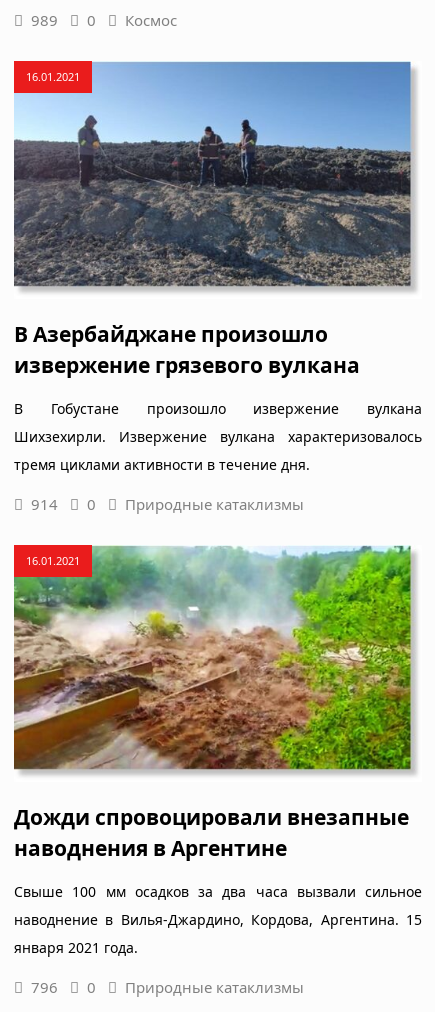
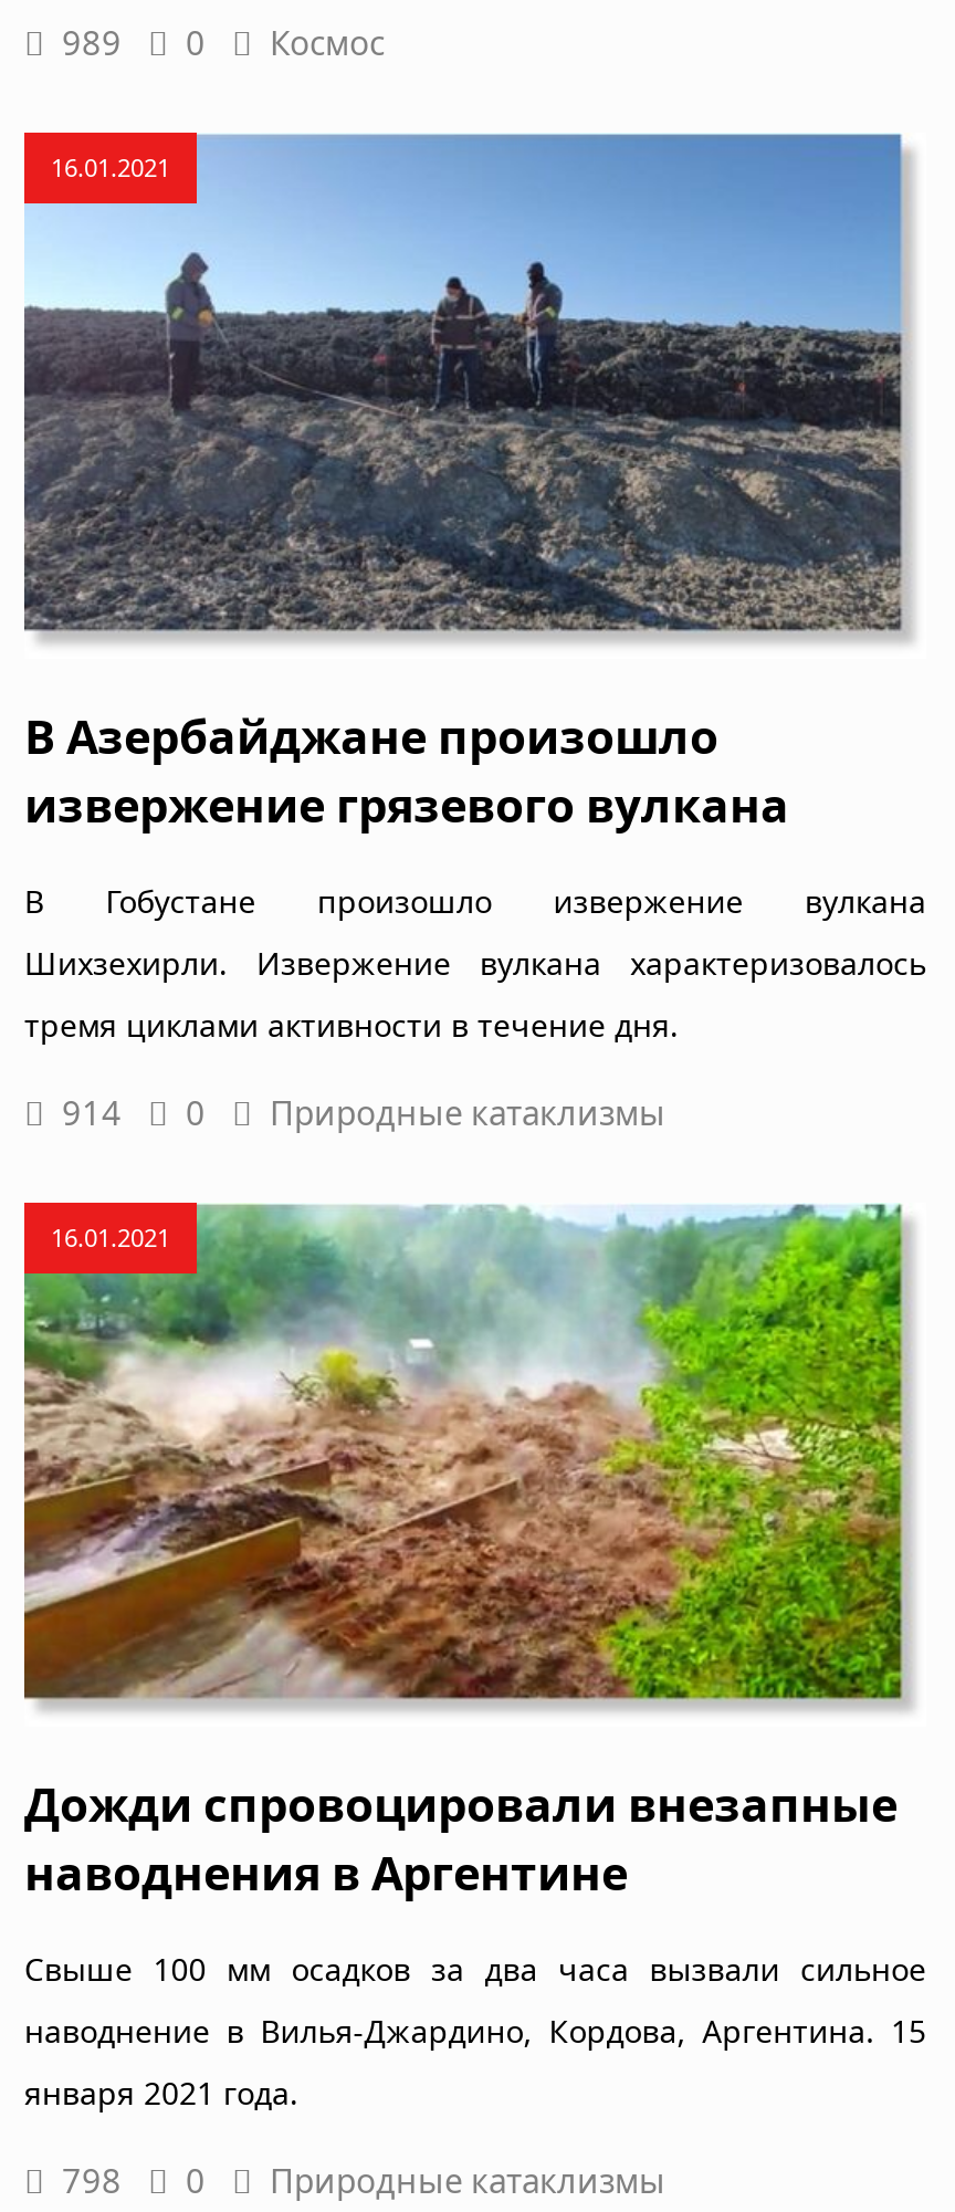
[31,977,304,997] 796 0 Природные катаклизмы -> [62,2158,665,2203] 798 0 Природные катаклизмы

